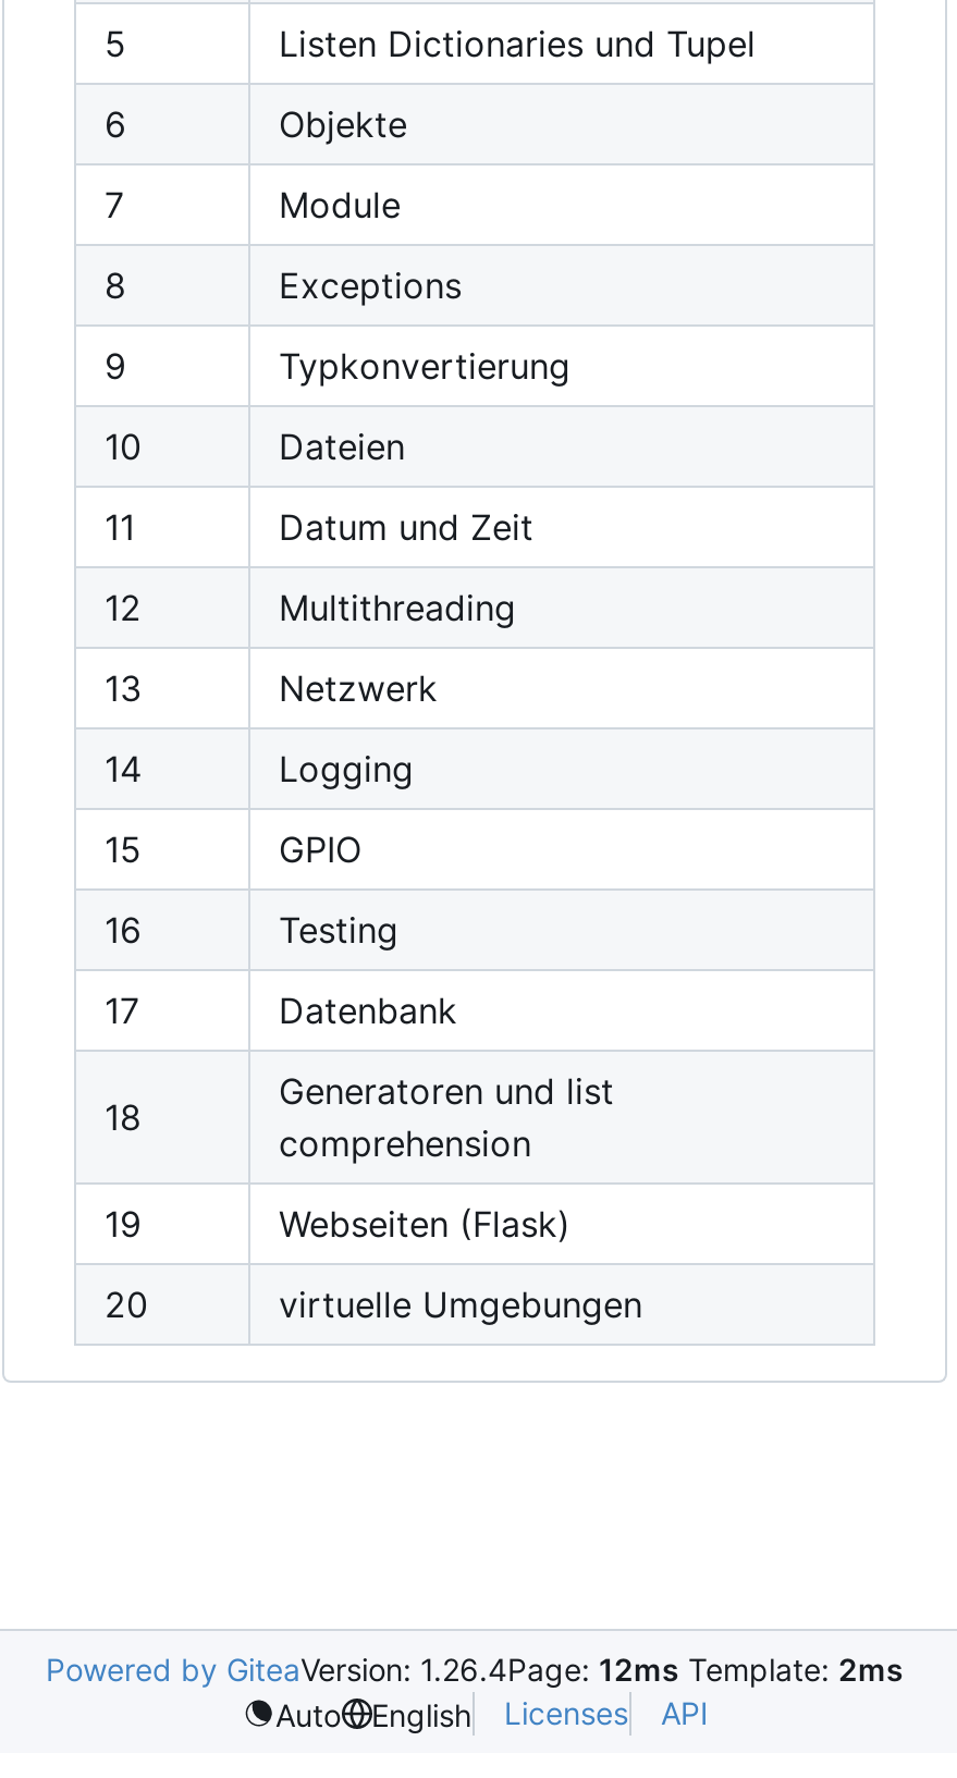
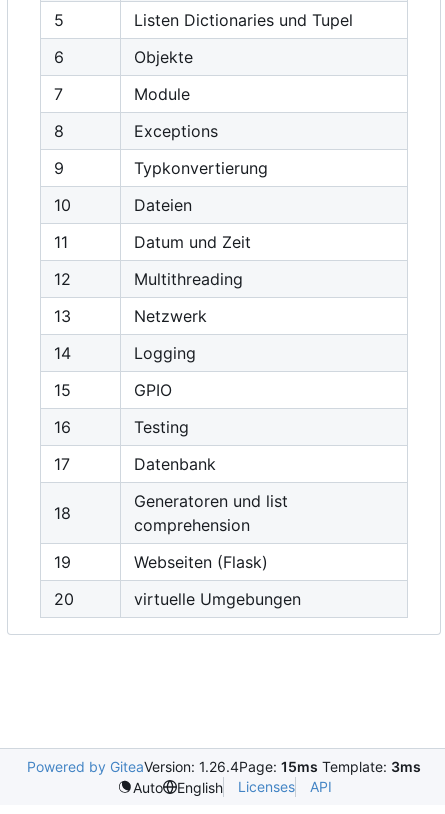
[46,1651,904,1688] Powered by GiteaVersion: 1.26.4Page: 12ms Template: 2ms -> [27,758,421,775] Powered by GiteaVersion: 1.26.4Page: 15ms Template: 3ms

